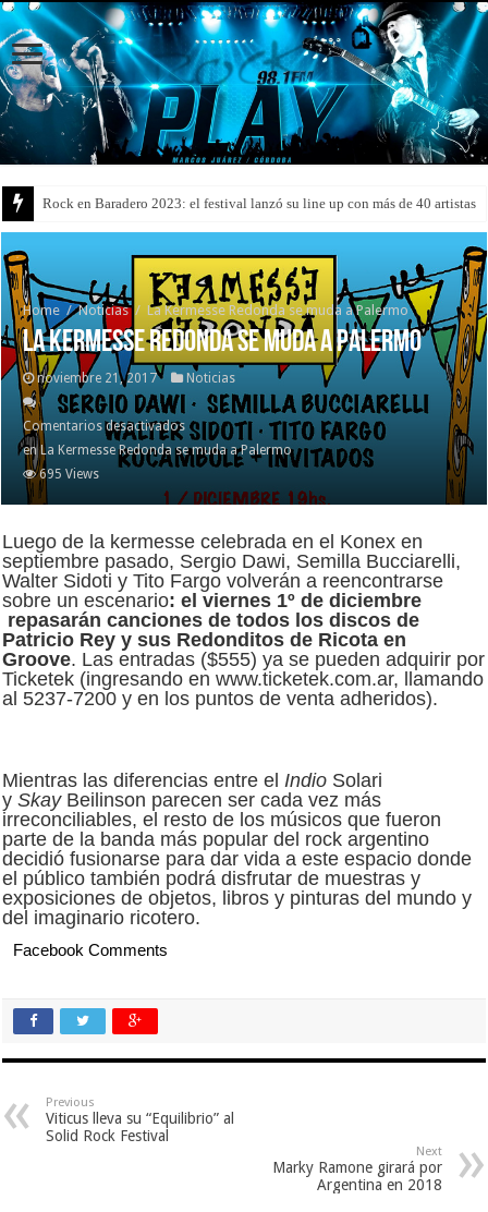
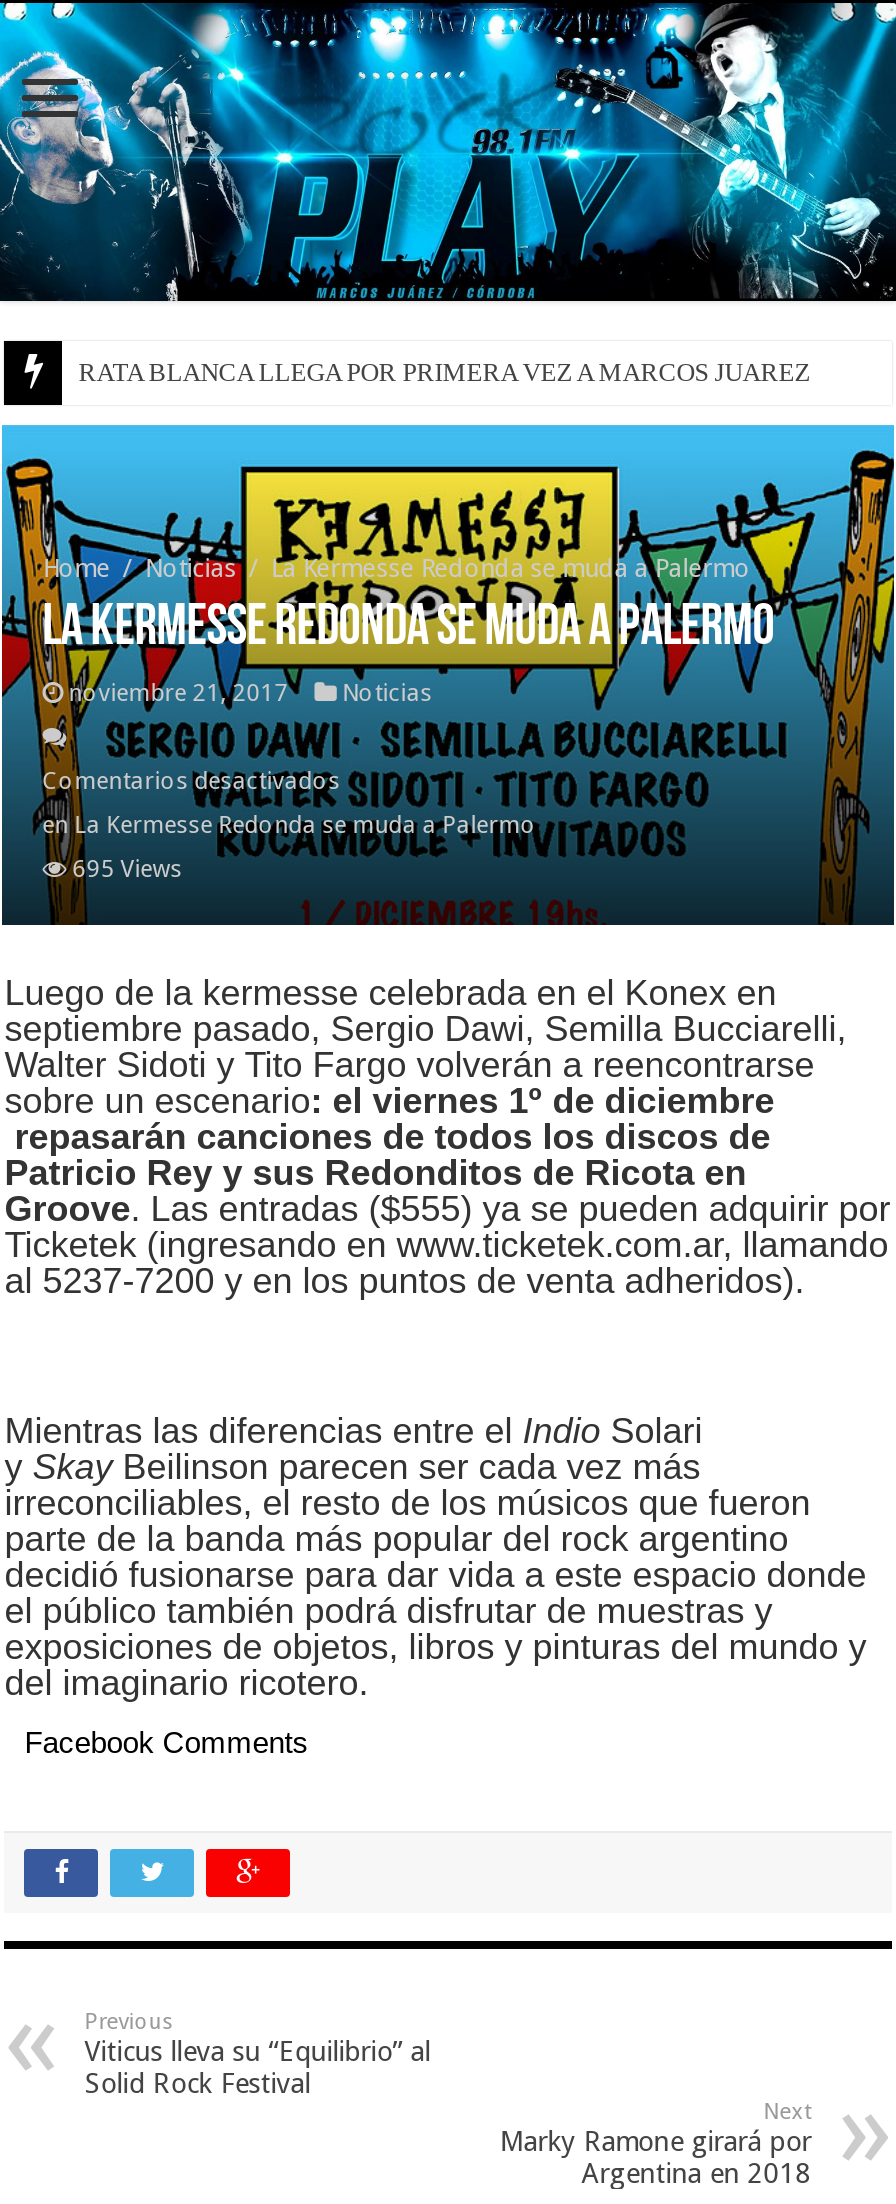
[43,195,476,211] Rock en Baradero 2023: el festival lanzó su line up con más de 40 artistas -> [78,357,810,387] RATA BLANCA LLEGA POR PRIMERA VEZ A MARCOS JUAREZ

